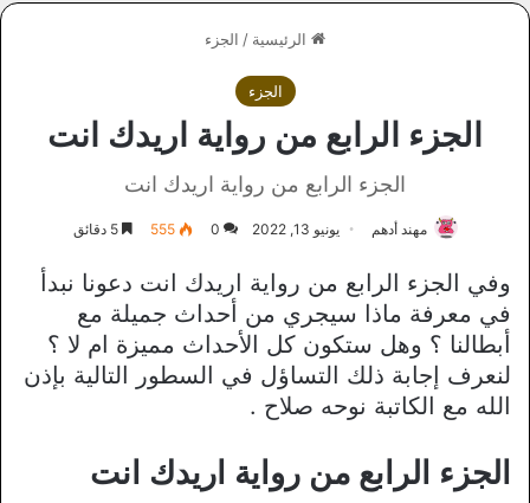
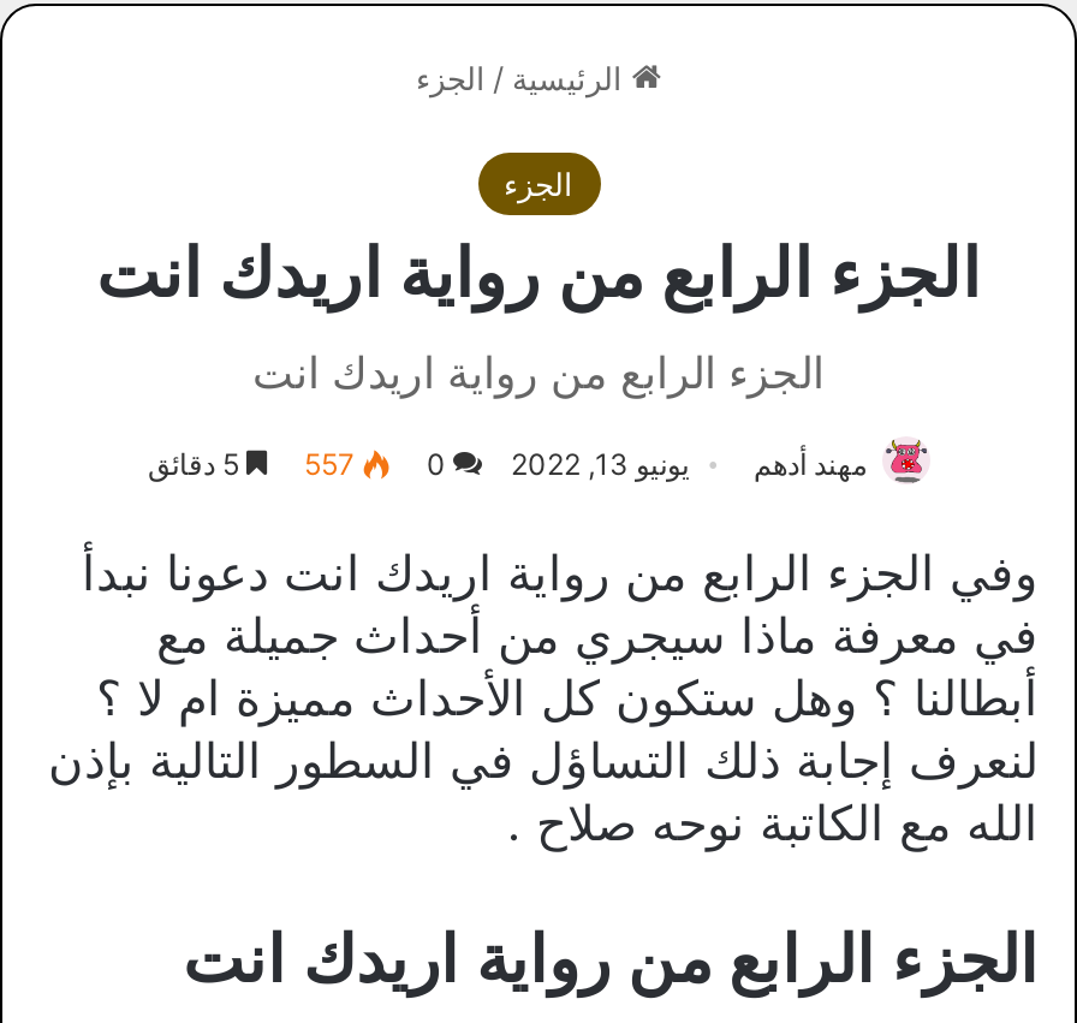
[150,220,174,238] 555 -> [304,446,355,482] 557

